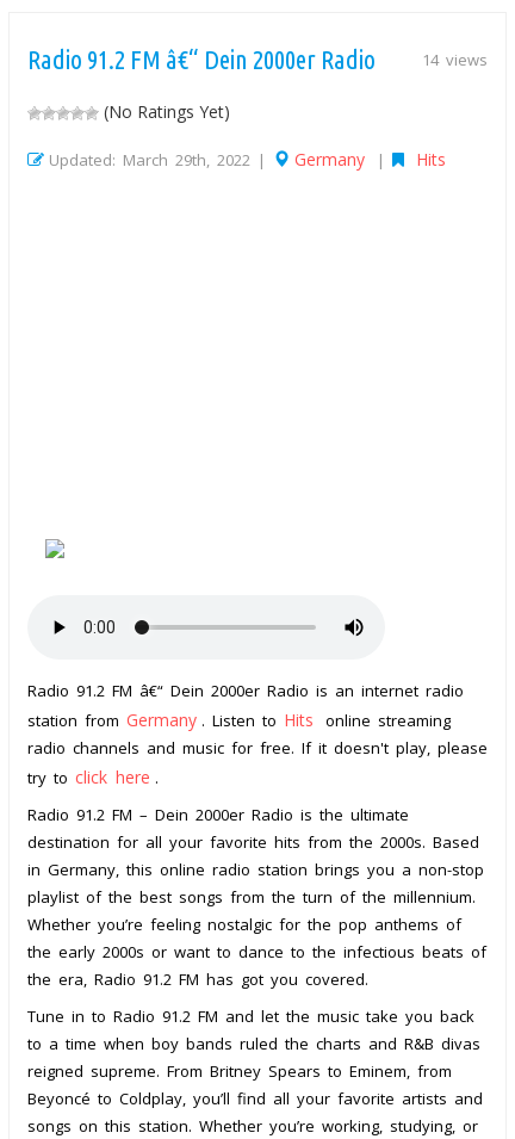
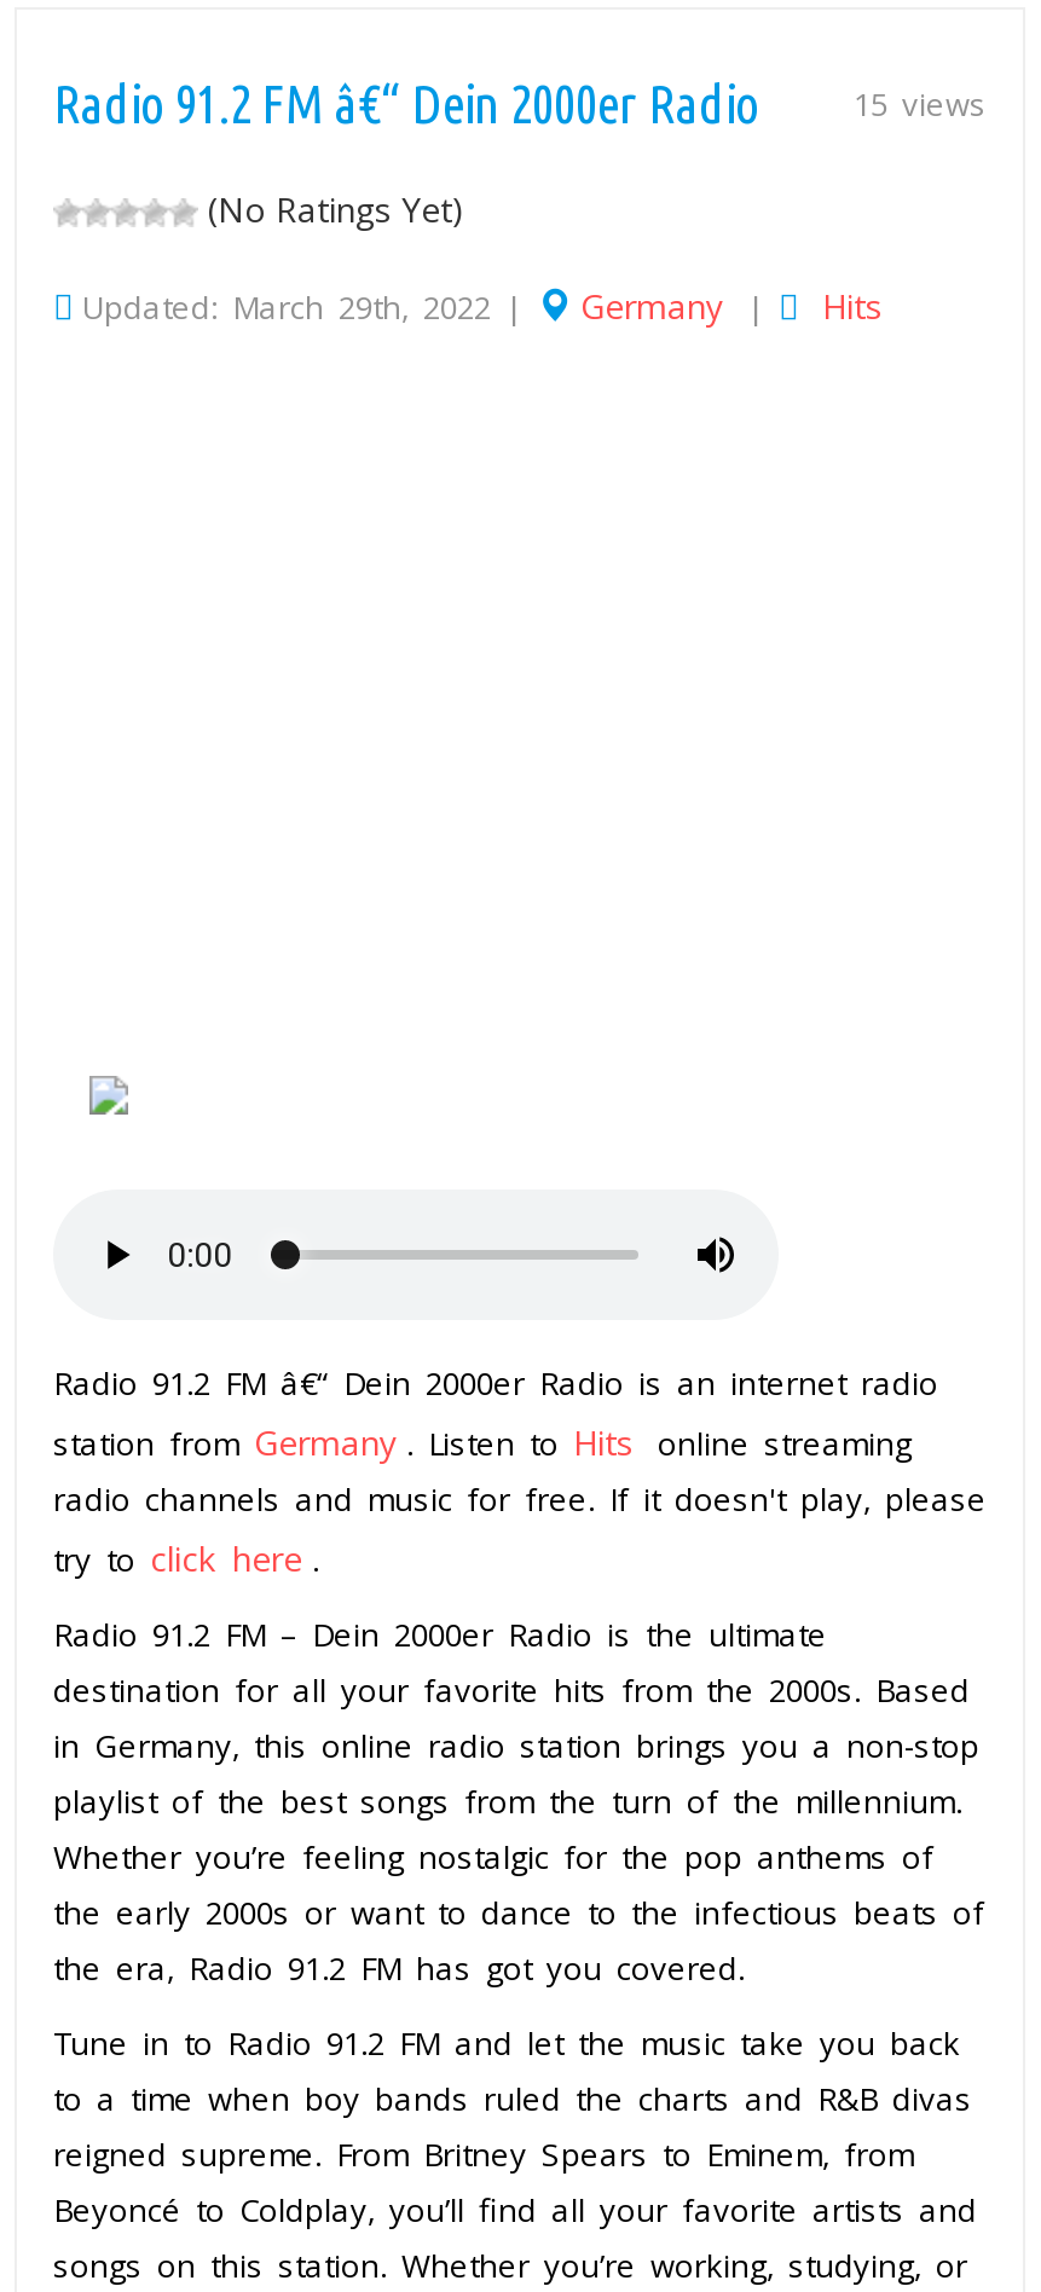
[422,48,488,70] 14 views -> [854,81,987,125] 15 views

